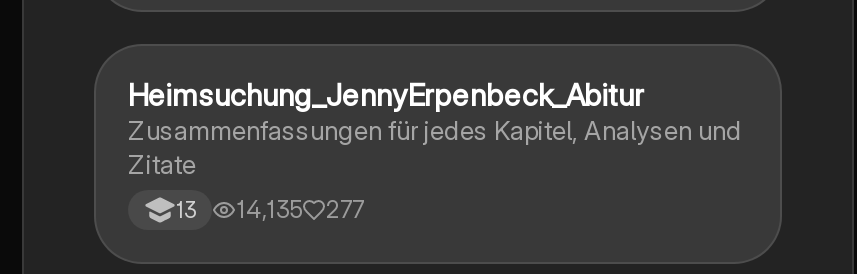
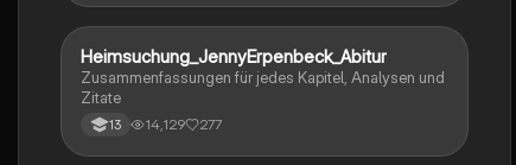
[176,194,364,224] 13 14,135 277 -> [109,115,222,133] 13 14,129 277

